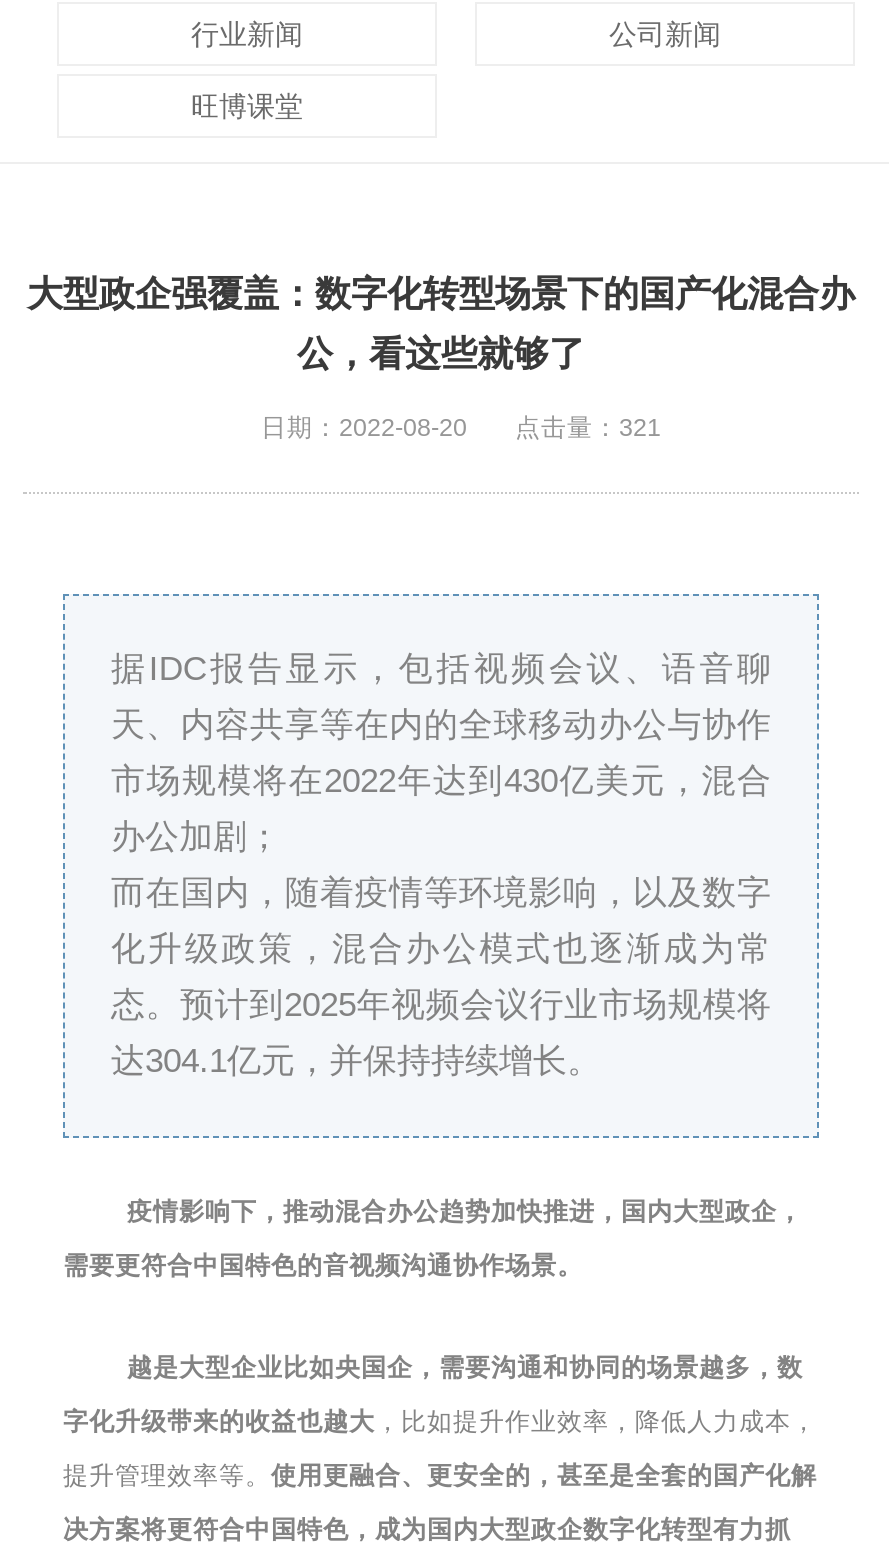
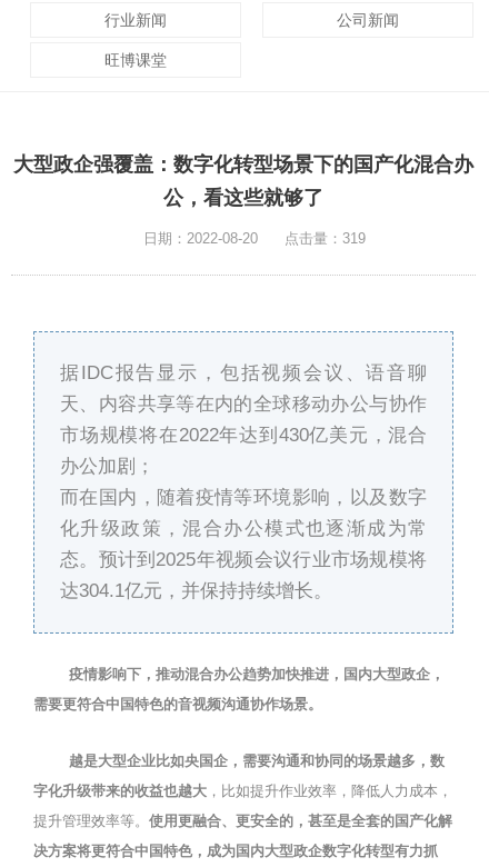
[261,415,661,443] 日期：2022-08-20 点击量：321 -> [143,232,366,247] 日期：2022-08-20 点击量：319

